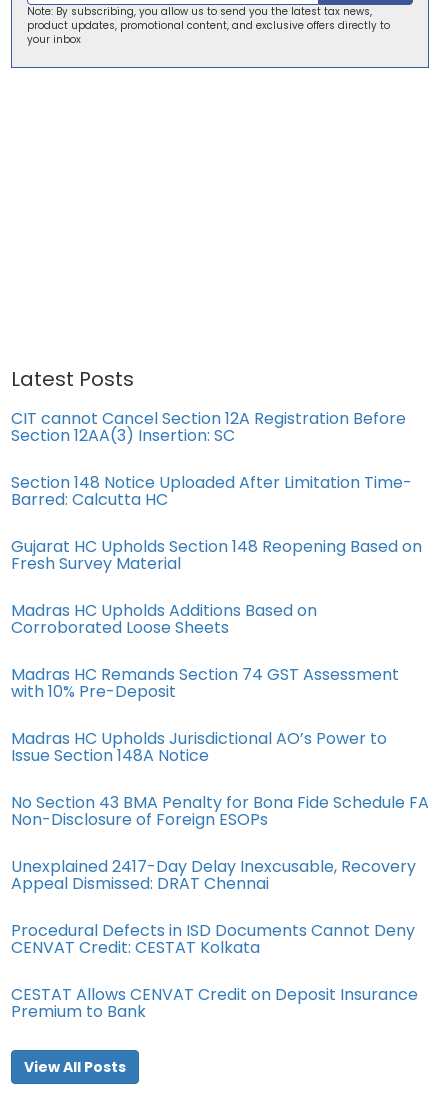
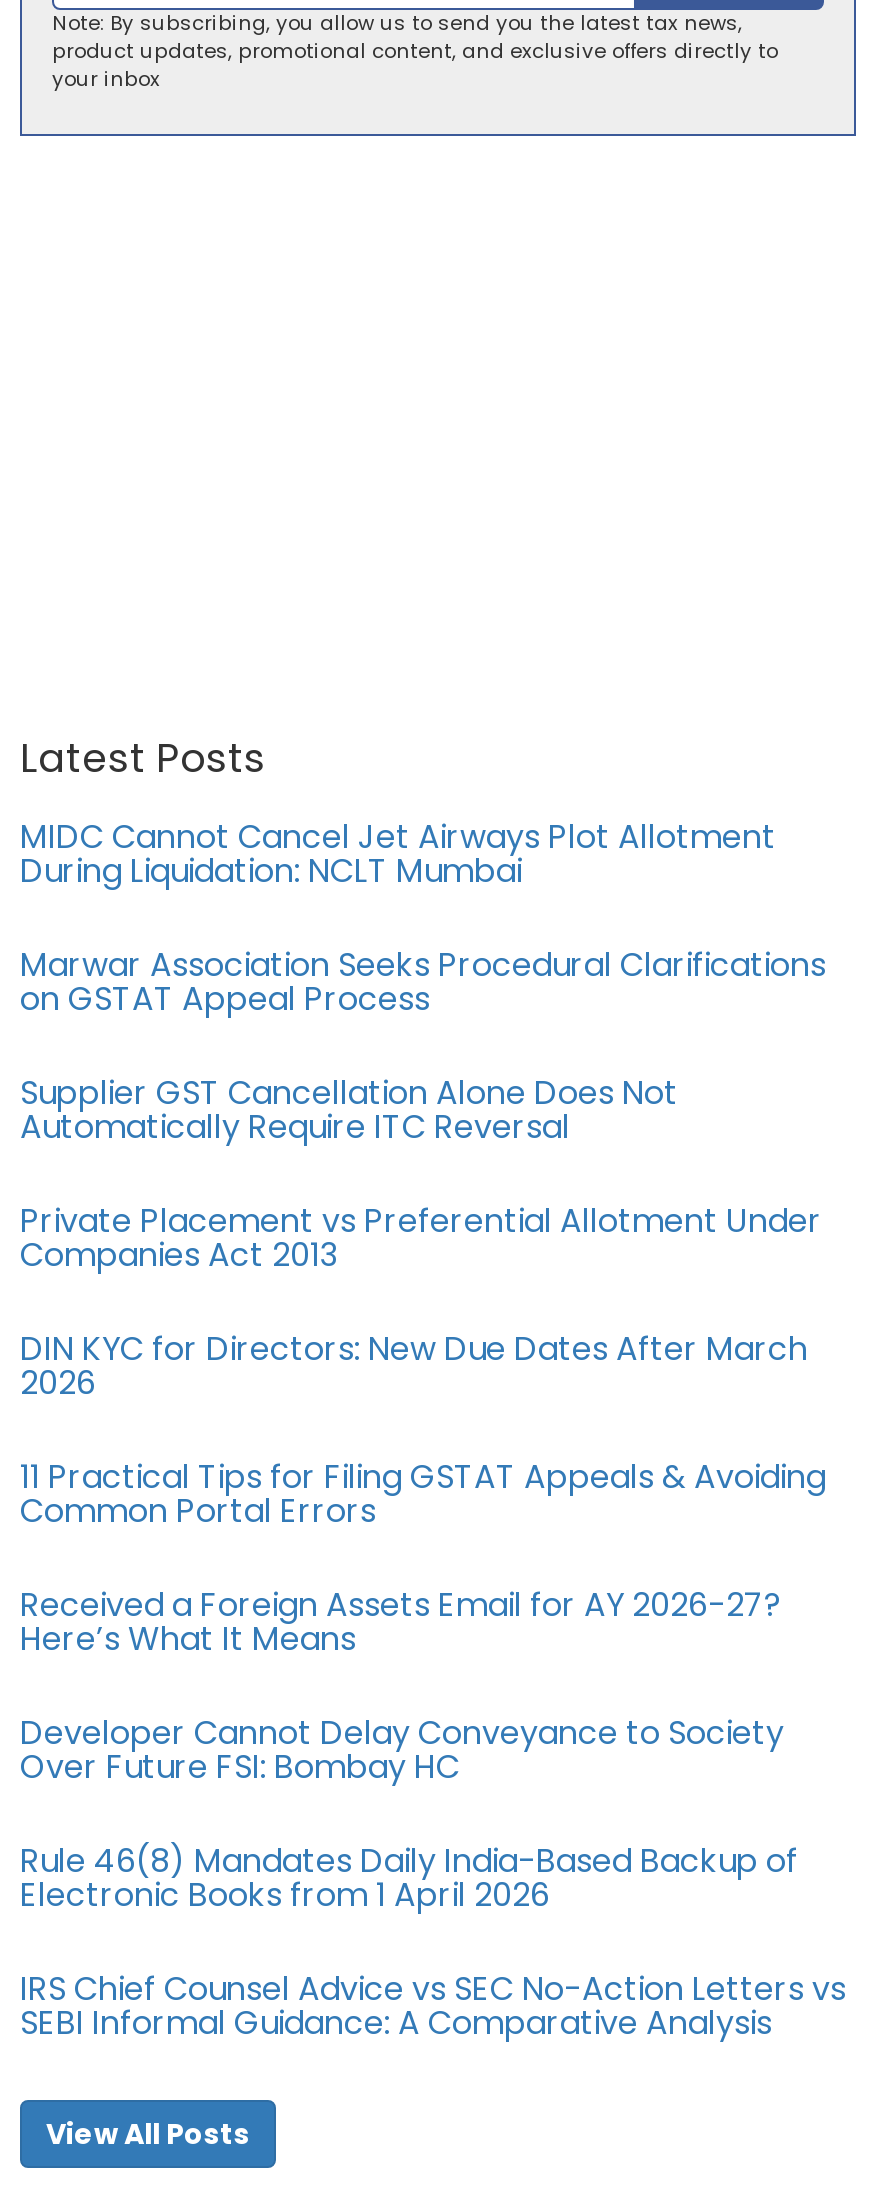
[11,407,406,447] CIT cannot Cancel Section 12A Registration Before | Section 12AA(3) Insertion: SC -> [20,814,776,894] MIDC Cannot Cancel Jet Airways Plot Allotment | During Liquidation: NCLT Mumbai
[11,471,412,511] Section 148 Notice Uploaded After Limitation Time- | Barred: Calcutta HC -> [20,942,826,1022] Marwar Association Seeks Procedural Clarifications | on GSTAT Appeal Process
[11,535,422,575] Gujarat HC Upholds Section 148 Reopening Based on | Fresh Survey Material -> [20,1070,678,1150] Supplier GST Cancellation Alone Does Not | Automatically Require ITC Reversal
[11,599,317,639] Madras HC Upholds Additions Based on | Corroborated Loose Sheets -> [20,1198,822,1278] Private Placement vs Preferential Allotment Under | Companies Act 2013
[11,663,399,703] Madras HC Remands Section 74 GST Assessment | with 10% Pre-Deposit -> [20,1326,808,1406] DIN KYC for Directors: New Due Dates After March | 2026
[11,727,387,767] Madras HC Upholds Jurisdictional AO’s Power to | Issue Section 148A Notice -> [20,1454,826,1534] 11 Practical Tips for Filing GSTAT Appeals & Avoiding | Common Portal Errors
[11,791,429,831] No Section 43 BMA Penalty for Bona Fide Schedule FA | Non-Disclosure of Foreign ESOPs -> [20,1582,782,1662] Received a Foreign Assets Email for AY 2026-27? | Here’s What It Means
[11,855,416,895] Unexplained 2417-Day Delay Inexcusable, Recovery | Appeal Dismissed: DRAT Chennai -> [20,1710,784,1790] Developer Cannot Delay Conveyance to Society | Over Future FSI: Bombay HC
[11,919,415,959] Procedural Defects in ISD Documents Cannot Deny | CENVAT Credit: CESTAT Kolkata -> [20,1838,798,1918] Rule 46(8) Mandates Daily India-Based Backup of | Electronic Books from 1 April 2026
[11,983,418,1023] CESTAT Allows CENVAT Credit on Deposit Insurance | Premium to Bank -> [20,1966,846,2046] IRS Chief Counsel Advice vs SEC No-Action Letters vs | SEBI Informal Guidance: A Comparative Analysis

